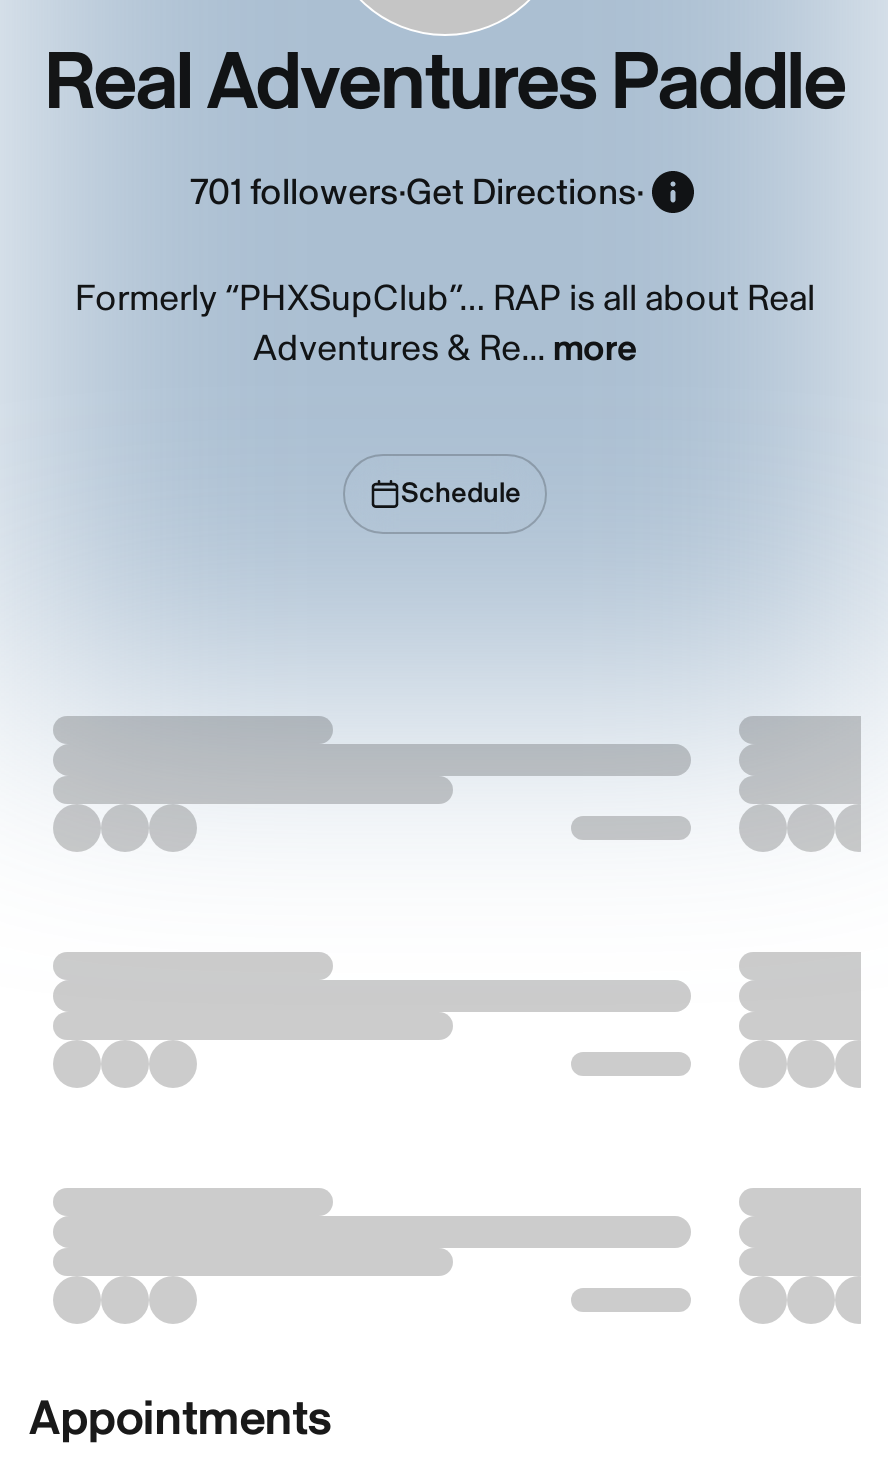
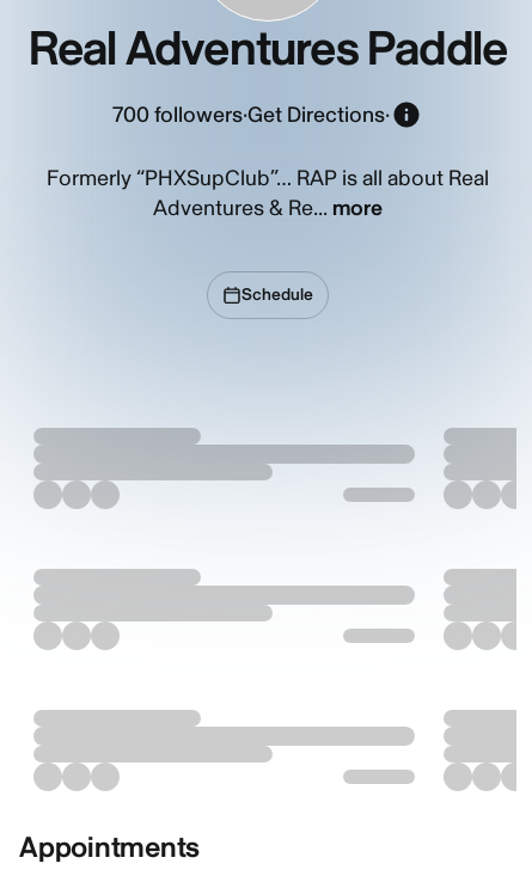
[190,169,644,215] 701 followers·Get Directions· -> [112,101,390,128] 700 followers·Get Directions·

